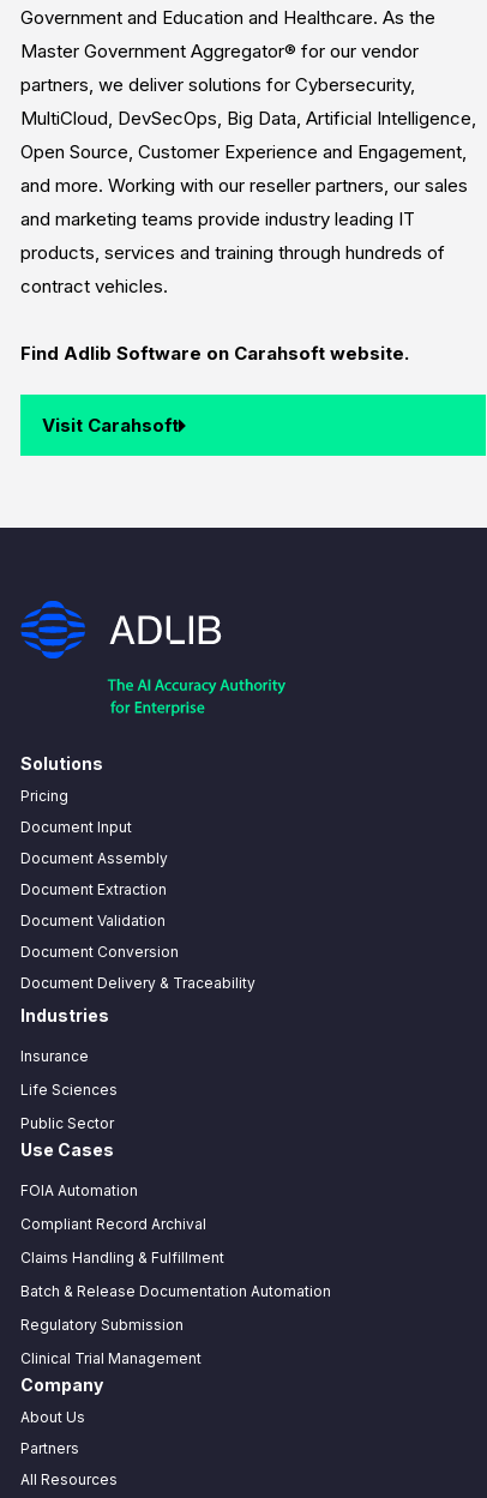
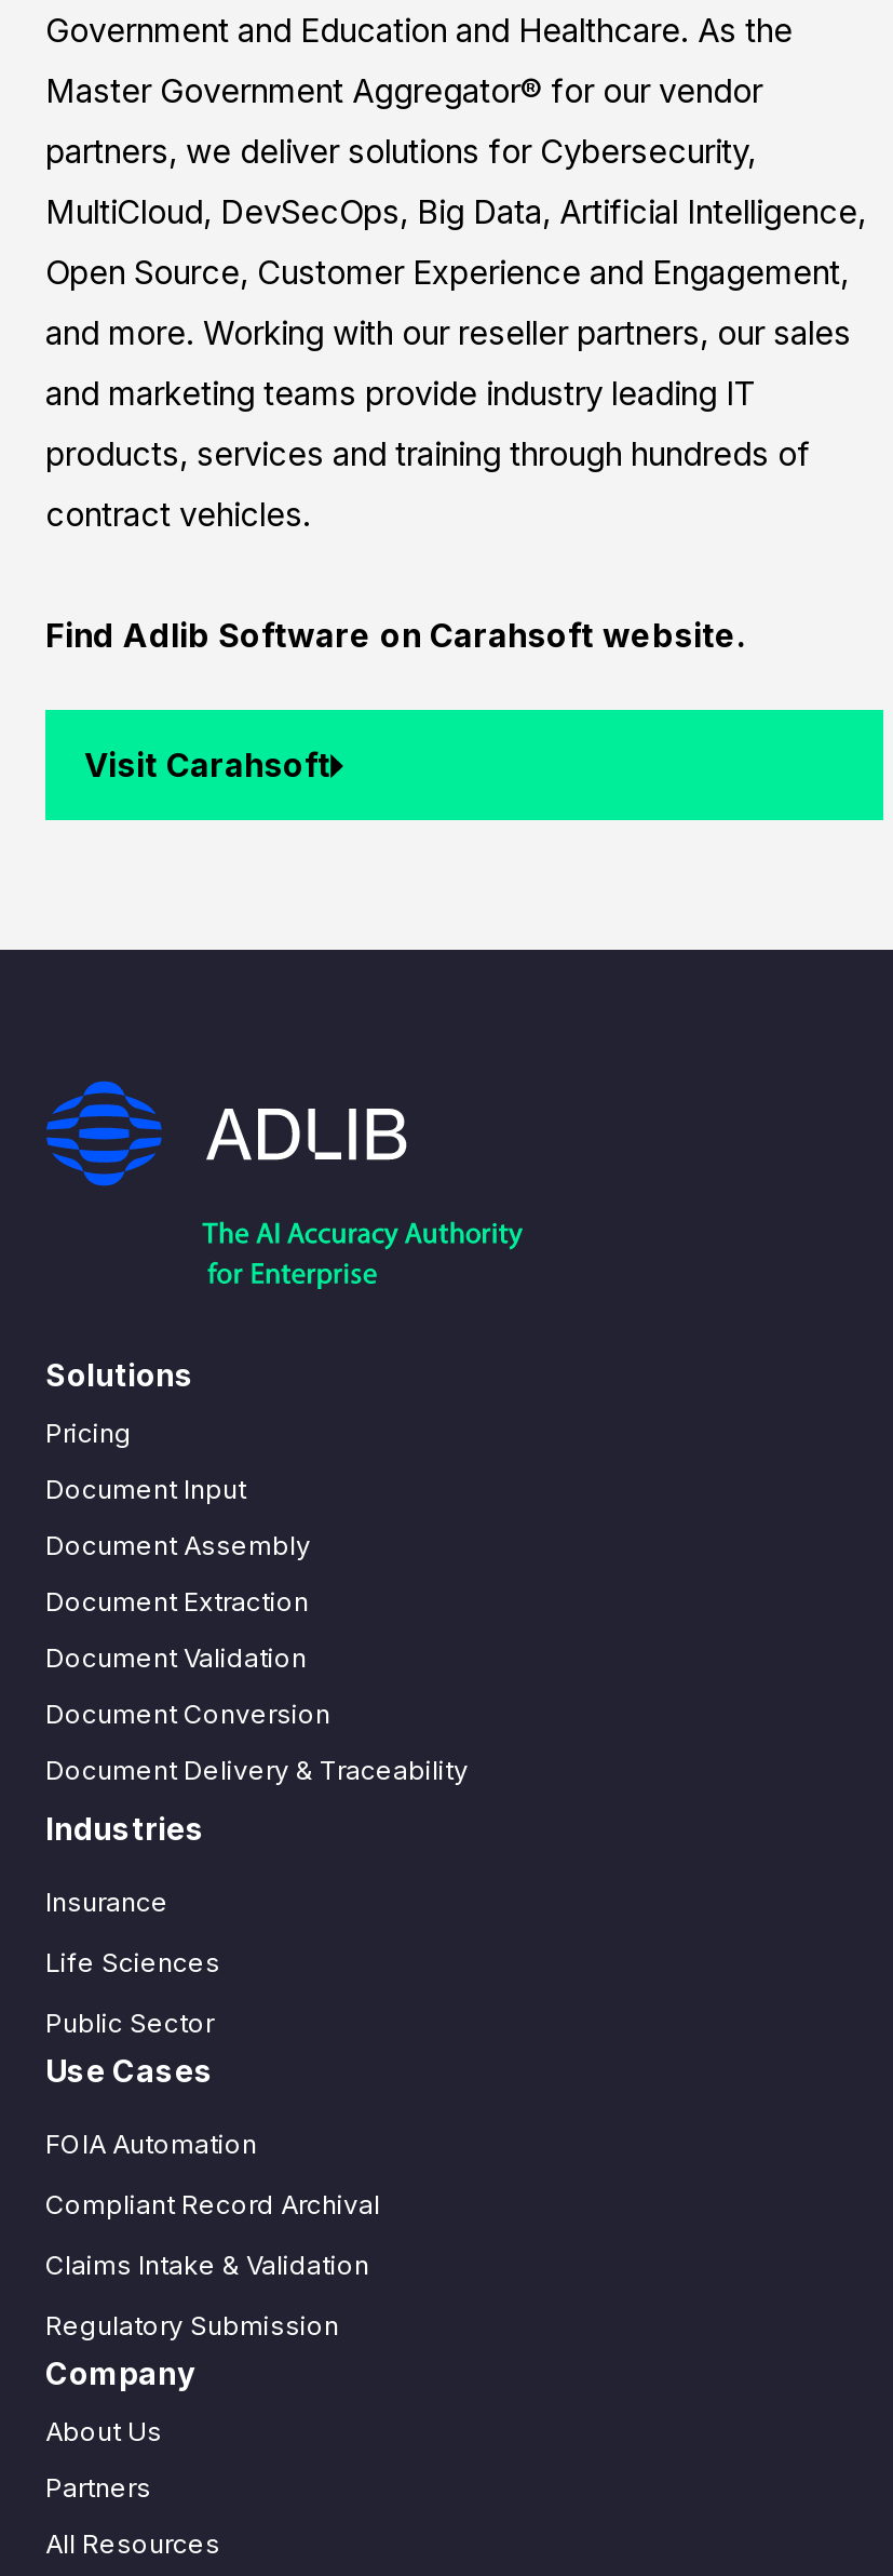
[20,1249,331,1300] Claims Handling & Fulfillment | Batch & Release Documentation Automation -> [45,2249,369,2282] Claims Intake & Validation
[20,1350,202,1368] Clinical Trial Management -> none

